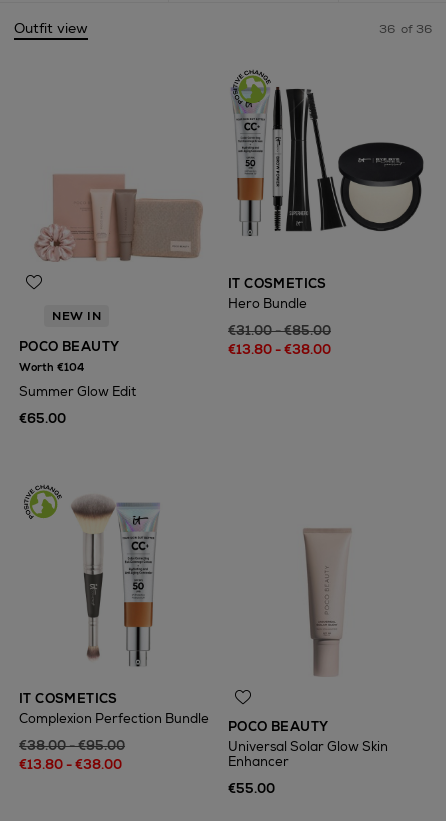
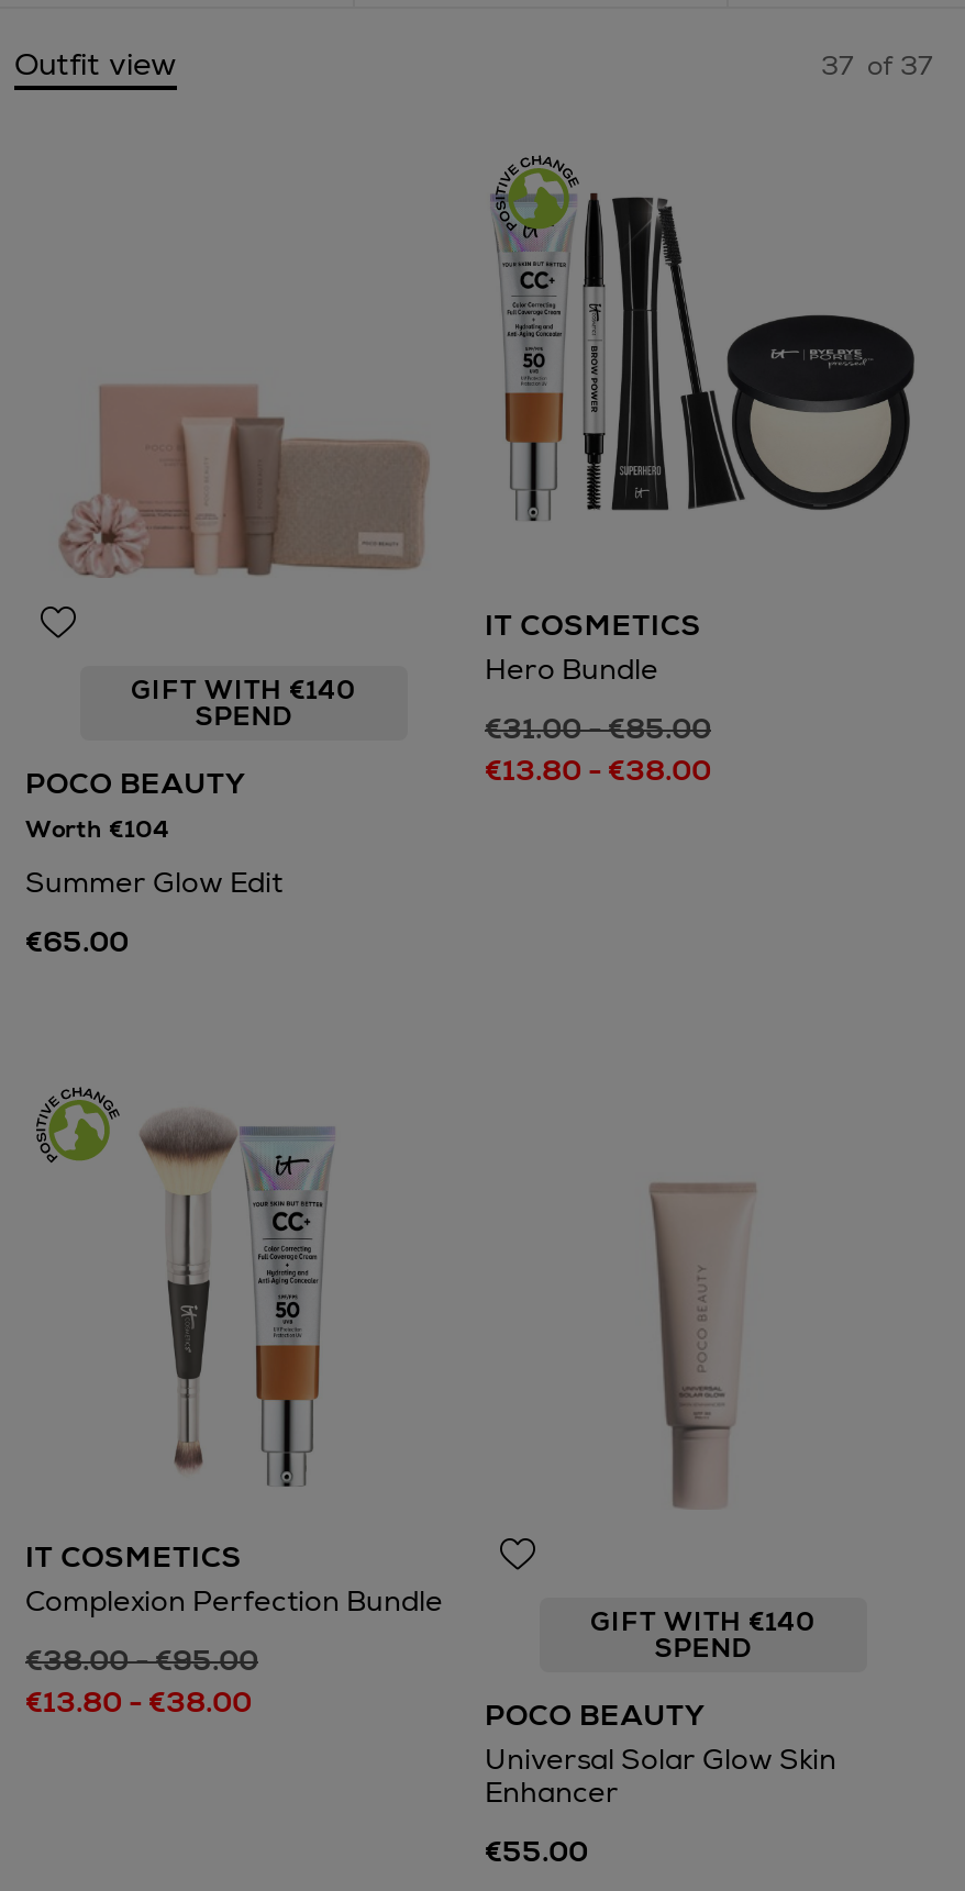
[379,21,432,37] 36 of 36 -> [821,48,933,84] 37 of 37
[52,308,101,324] NEW IN -> [131,672,357,734] GIFT WITH €140 | SPEND
none -> [590,1604,817,1666] GIFT WITH €140 | SPEND

